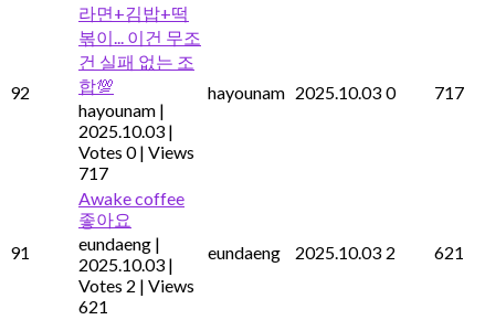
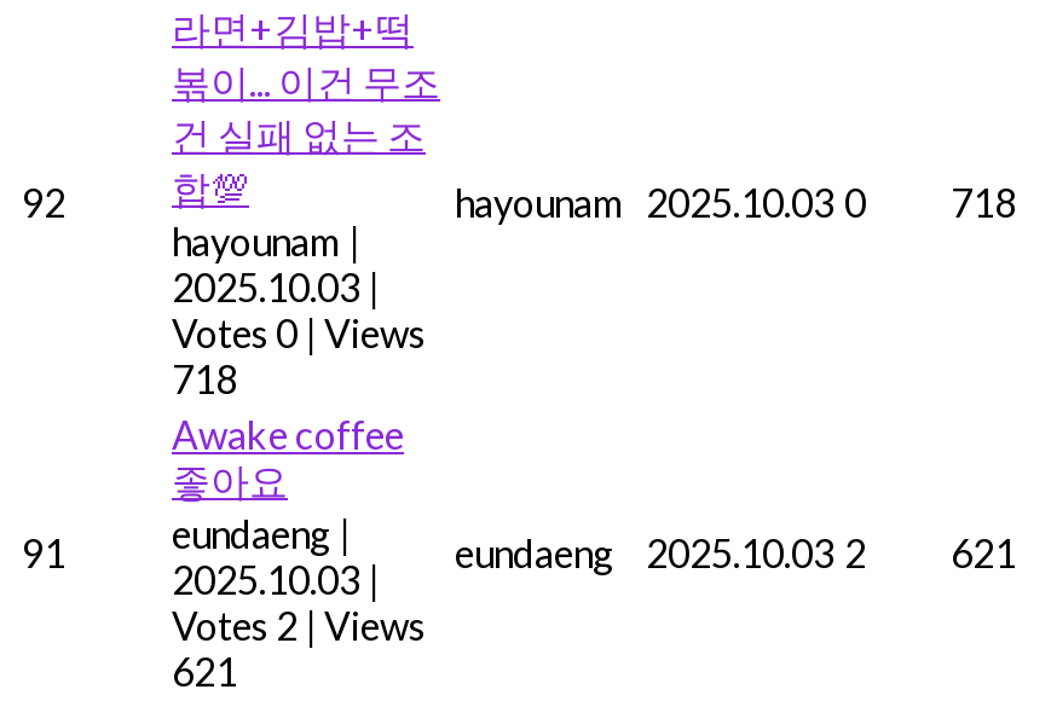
[208,82,464,103] hayounam 2025.10.03 0 717 -> [455,180,1016,226] hayounam 2025.10.03 0 718
[78,163,108,184] 717 -> [172,356,237,402] 718

